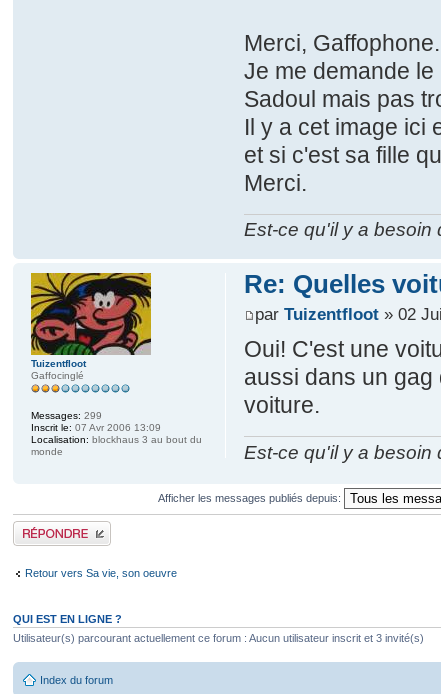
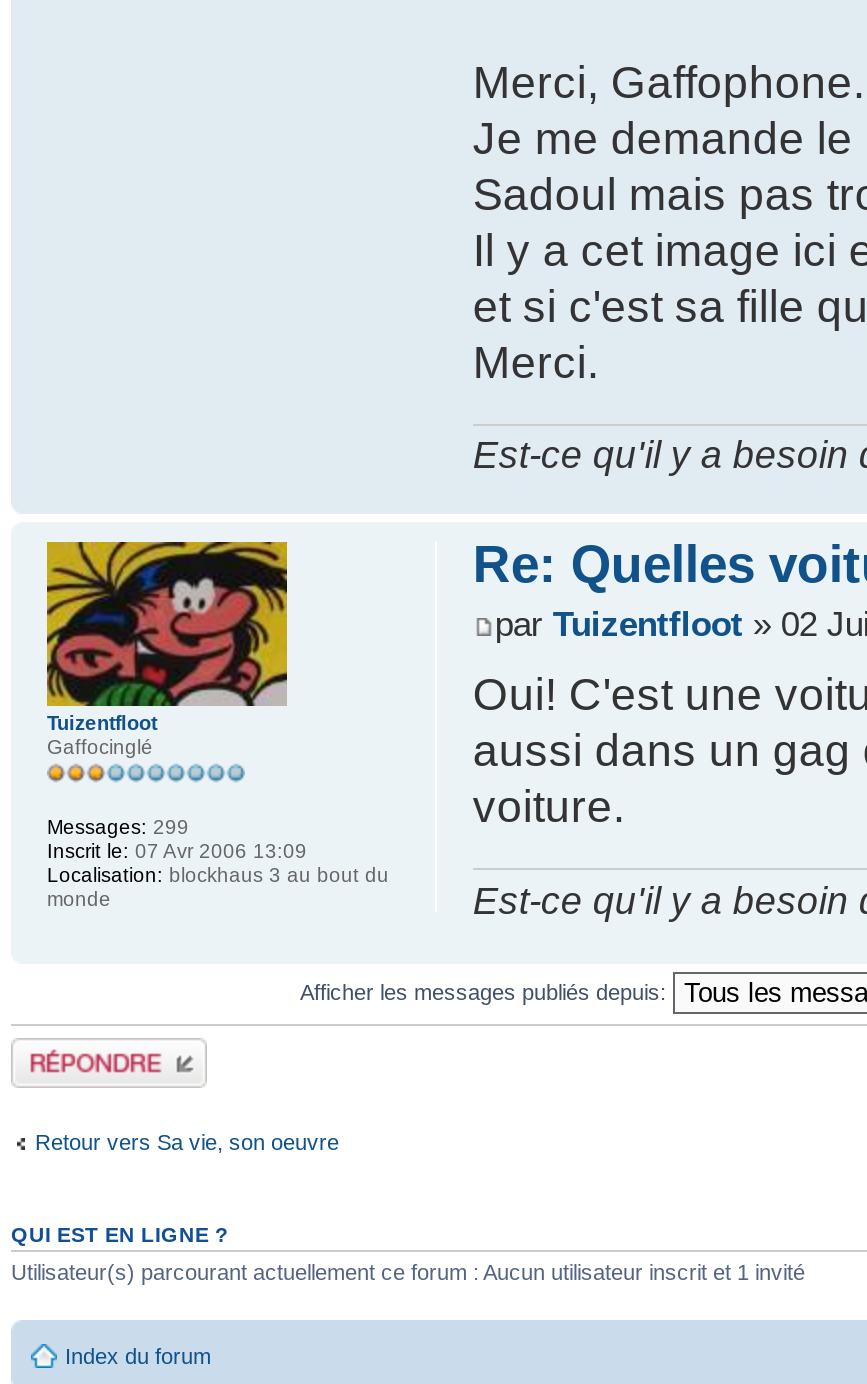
[13,632,424,644] Utilisateur(s) parcourant actuellement ce forum : Aucun utilisateur inscrit et 3 invité(s) -> [11,1261,805,1285] Utilisateur(s) parcourant actuellement ce forum : Aucun utilisateur inscrit et 1 invité

